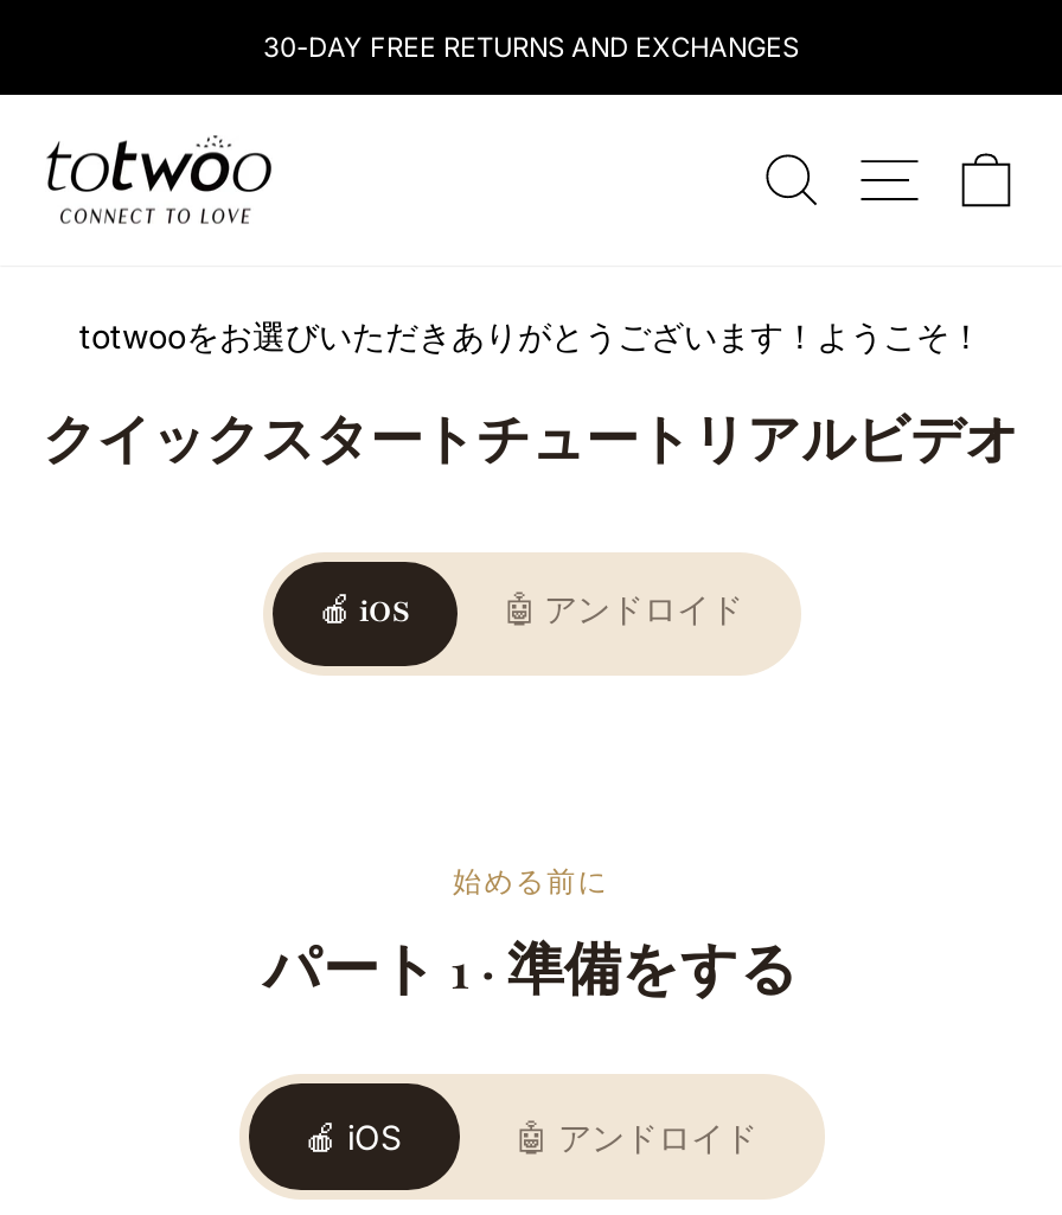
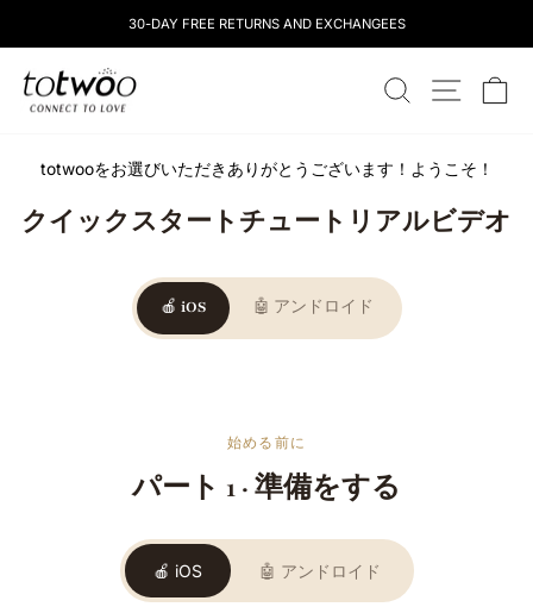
[263,31,799,64] 30-DAY FREE RETURNS AND EXCHANGES -> [128,15,405,32] 30-DAY FREE RETURNS AND EXCHANGEES

